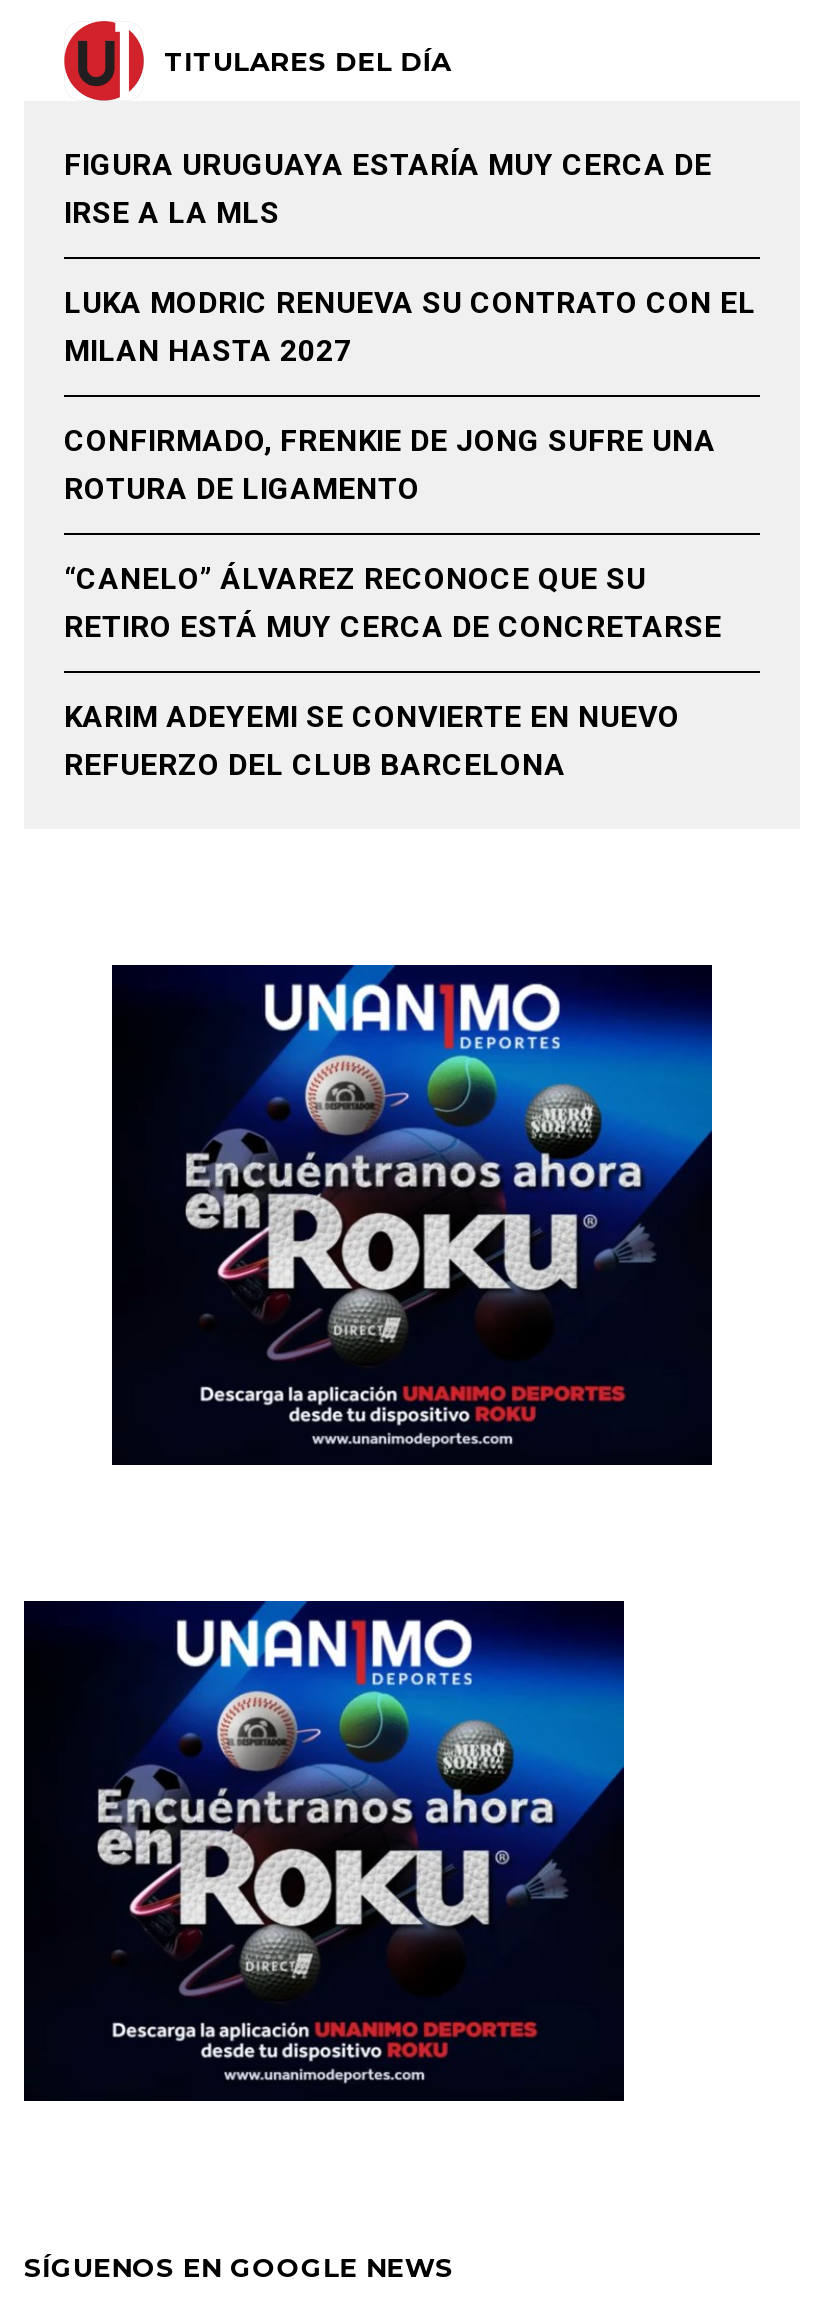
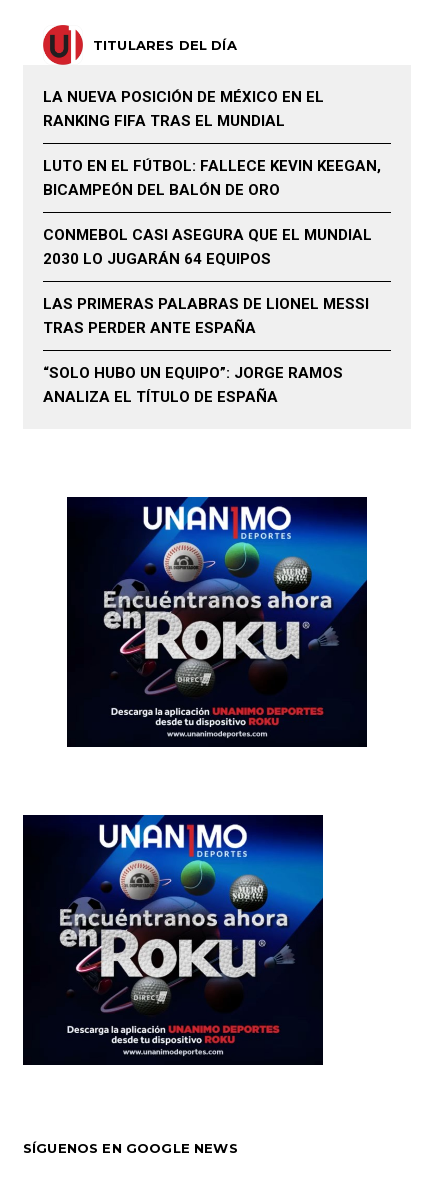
[64,147,712,231] FIGURA URUGUAYA ESTARÍA MUY CERCA DE | IRSE A LA MLS -> [43,88,324,130] LA NUEVA POSICIÓN DE MÉXICO EN EL | RANKING FIFA TRAS EL MUNDIAL
[64,285,756,369] LUKA MODRIC RENUEVA SU CONTRATO CON EL | MILAN HASTA 2027 -> [43,157,381,199] LUTO EN EL FÚTBOL: FALLECE KEVIN KEEGAN, | BICAMPEÓN DEL BALÓN DE ORO
[64,423,716,507] CONFIRMADO, FRENKIE DE JONG SUFRE UNA | ROTURA DE LIGAMENTO -> [43,226,372,268] CONMEBOL CASI ASEGURA QUE EL MUNDIAL | 2030 LO JUGARÁN 64 EQUIPOS
[64,561,722,645] “CANELO” ÁLVAREZ RECONOCE QUE SU | RETIRO ESTÁ MUY CERCA DE CONCRETARSE -> [43,295,369,337] LAS PRIMERAS PALABRAS DE LIONEL MESSI | TRAS PERDER ANTE ESPAÑA
[64,699,680,783] KARIM ADEYEMI SE CONVIERTE EN NUEVO | REFUERZO DEL CLUB BARCELONA -> [43,364,343,406] “SOLO HUBO UN EQUIPO”: JORGE RAMOS | ANALIZA EL TÍTULO DE ESPAÑA

